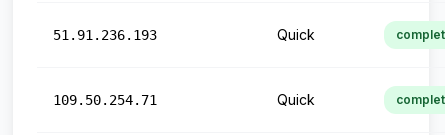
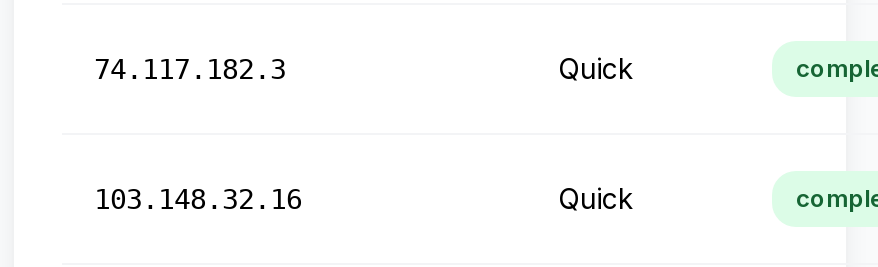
[53,27,157,43] 51.91.236.193 -> [94,53,286,85] 74.117.182.3
[53,92,157,108] 109.50.254.71 -> [94,183,302,215] 103.148.32.16

